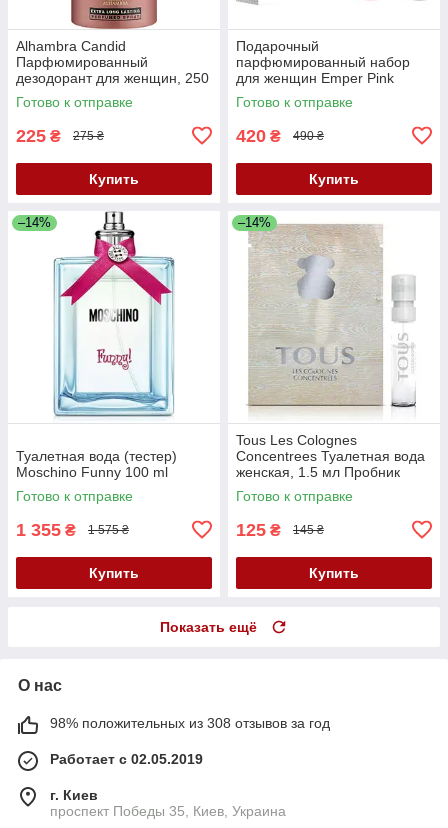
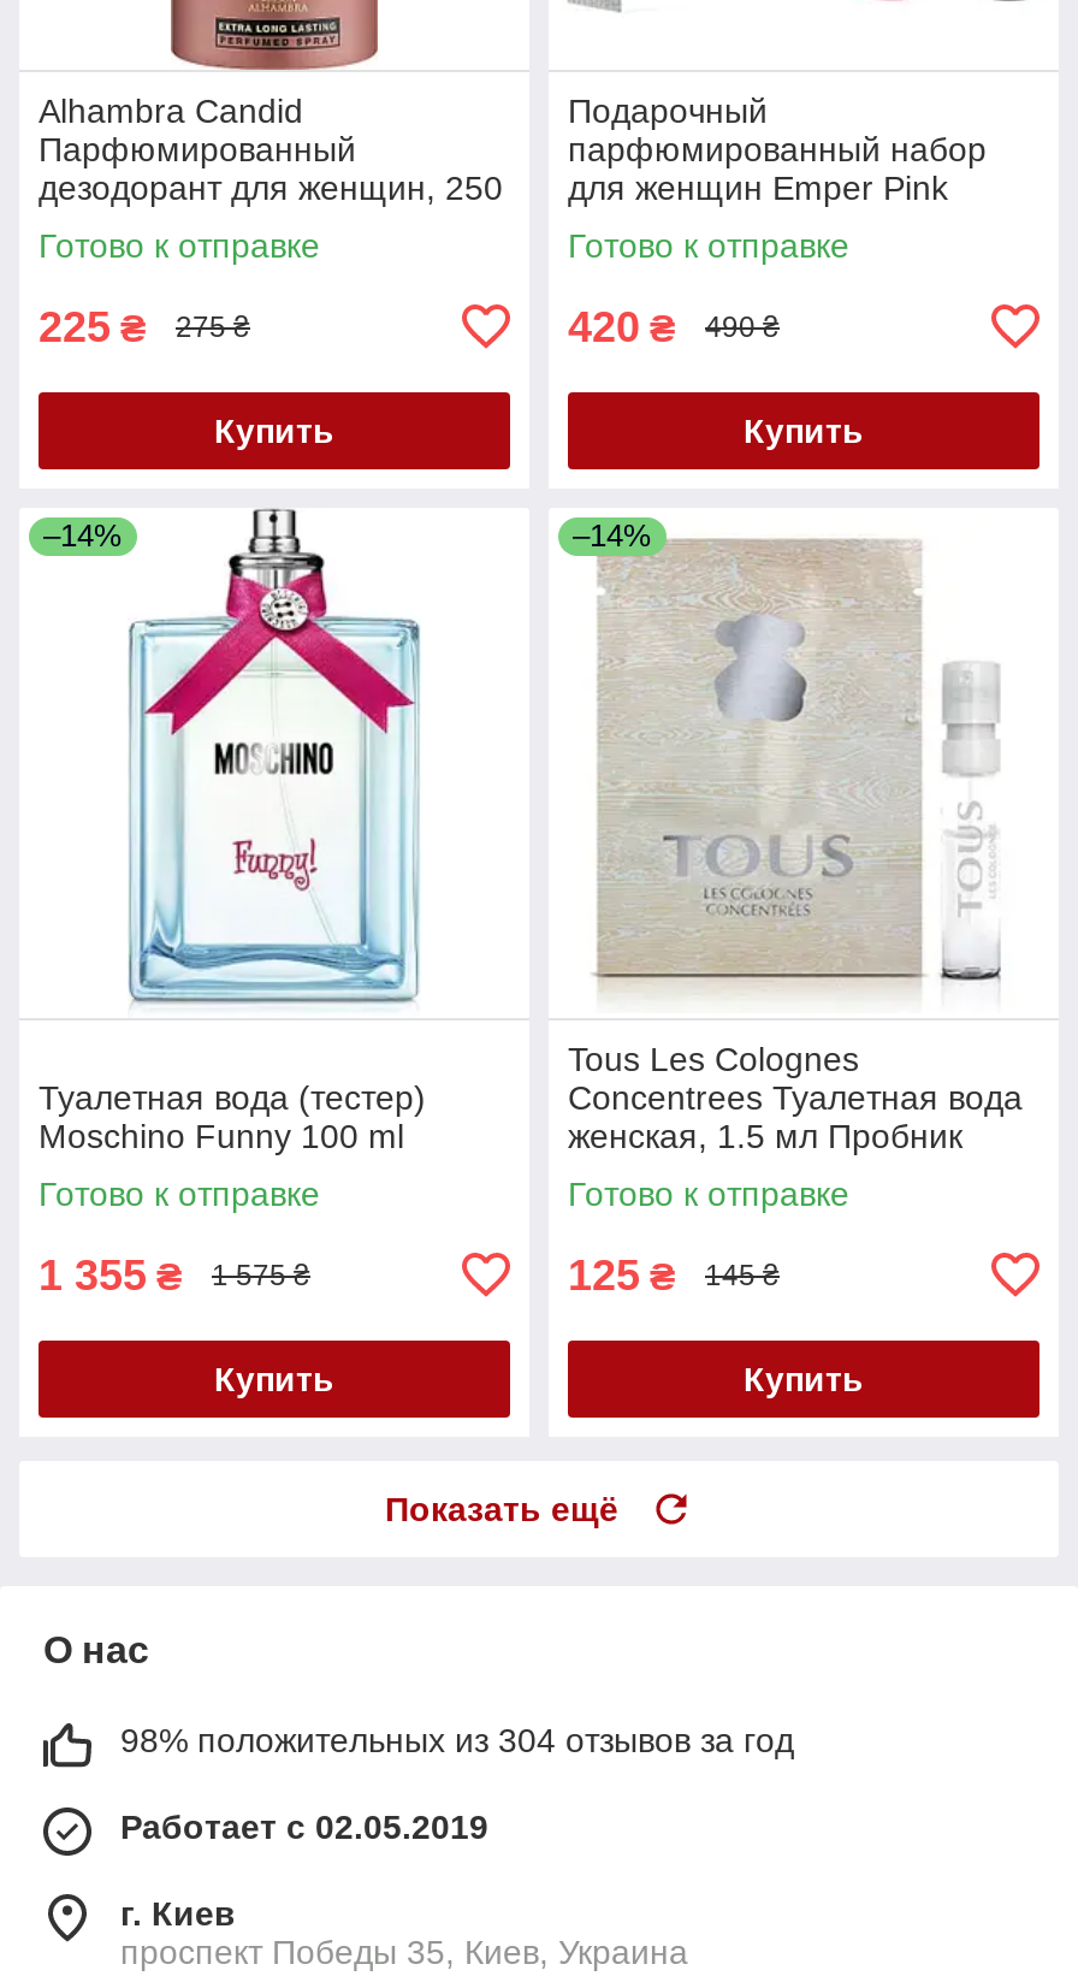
[50,715,330,731] 98% положительных из 308 отзывов за год -> [120,1720,794,1759] 98% положительных из 304 отзывов за год

